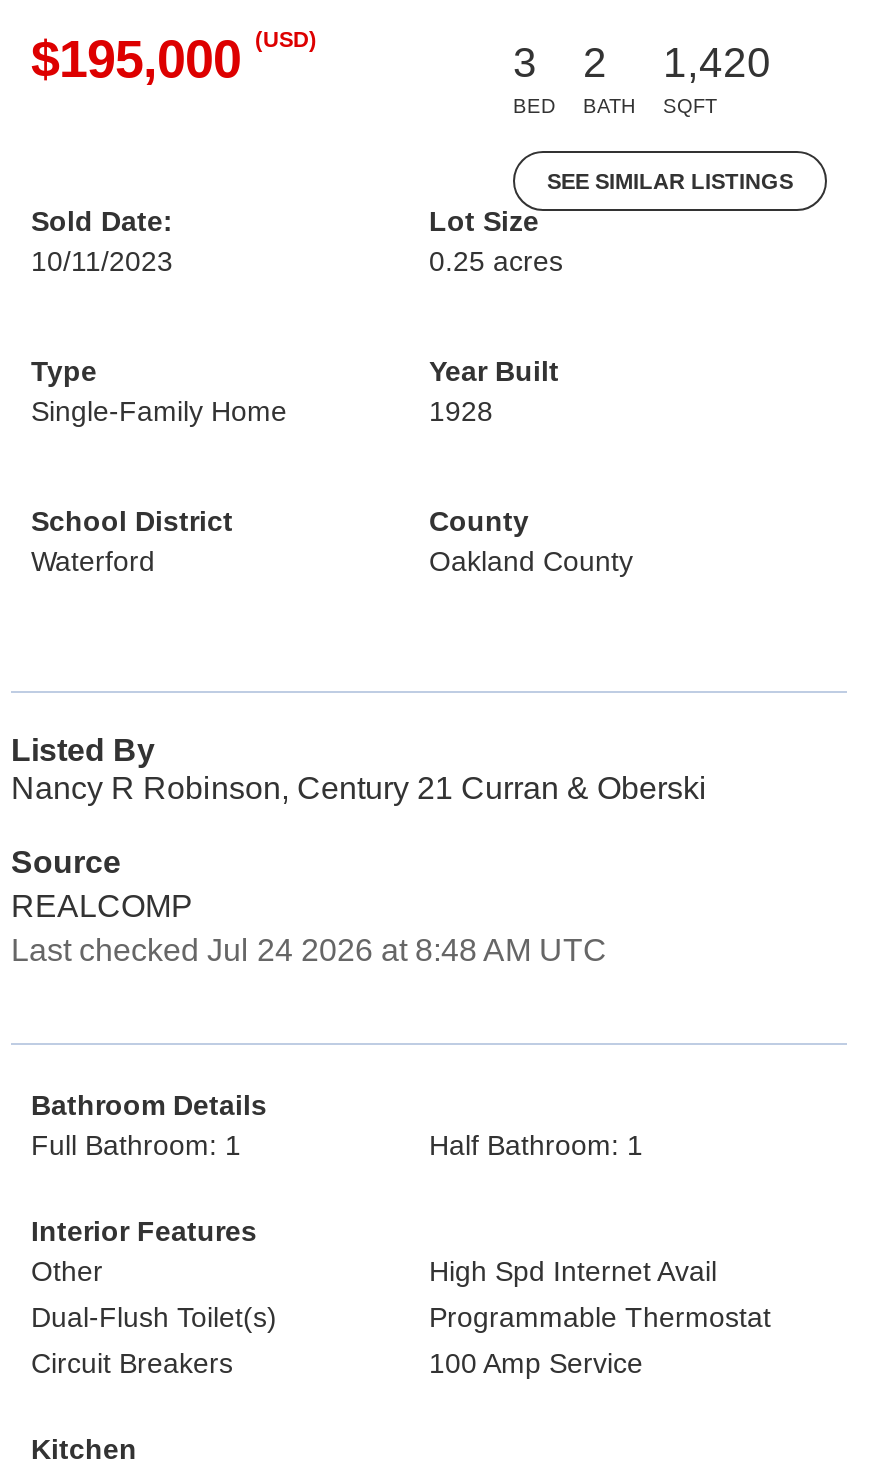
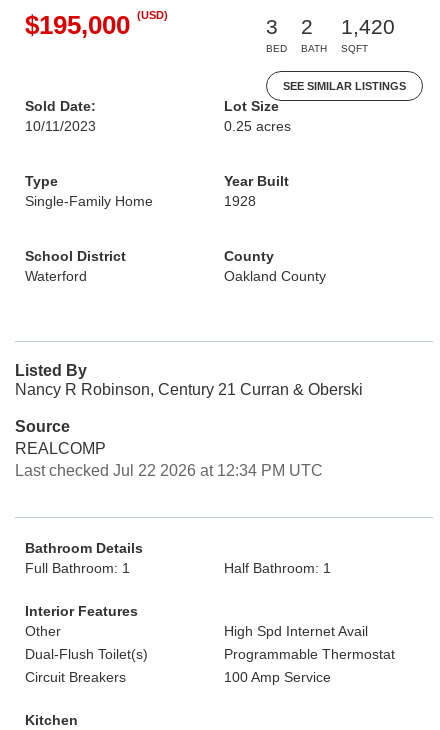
[11,933,607,967] Last checked Jul 24 2026 at 8:48 AM UTC -> [15,462,323,479] Last checked Jul 22 2026 at 12:34 PM UTC

